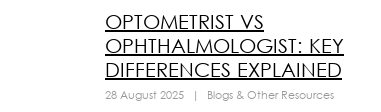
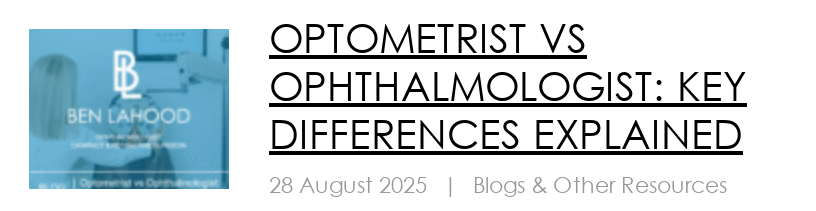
none -> [27,26,231,192] [image]

